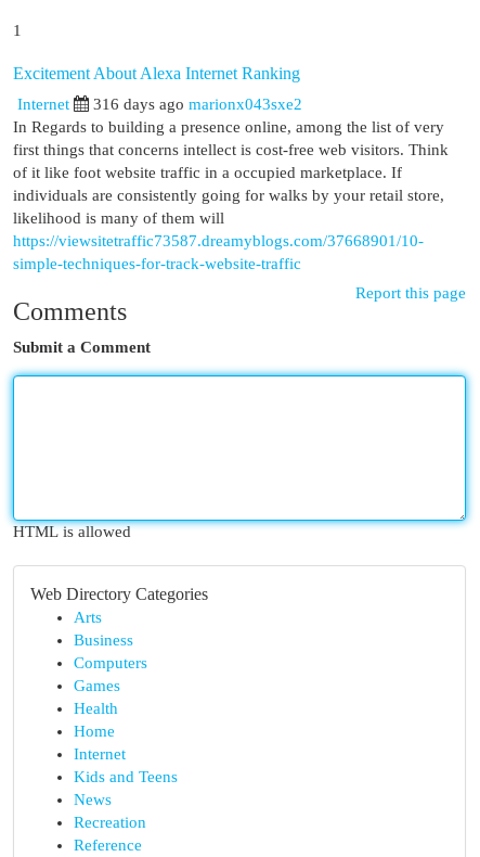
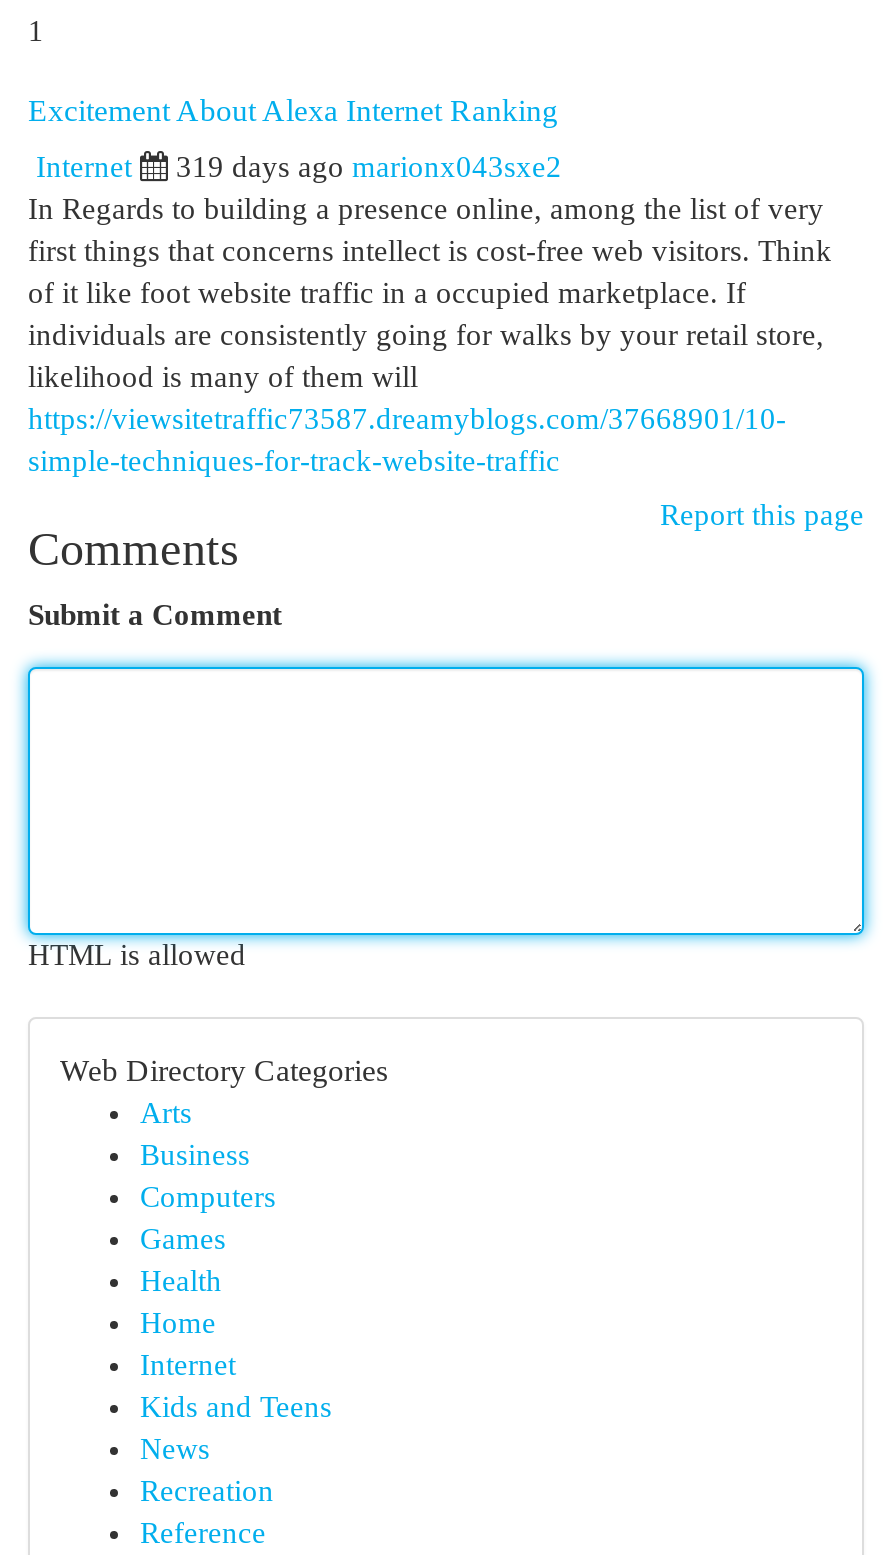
[93,95,302,113] 316 days ago marionx043sxe2 -> [176,151,562,183] 319 days ago marionx043sxe2

